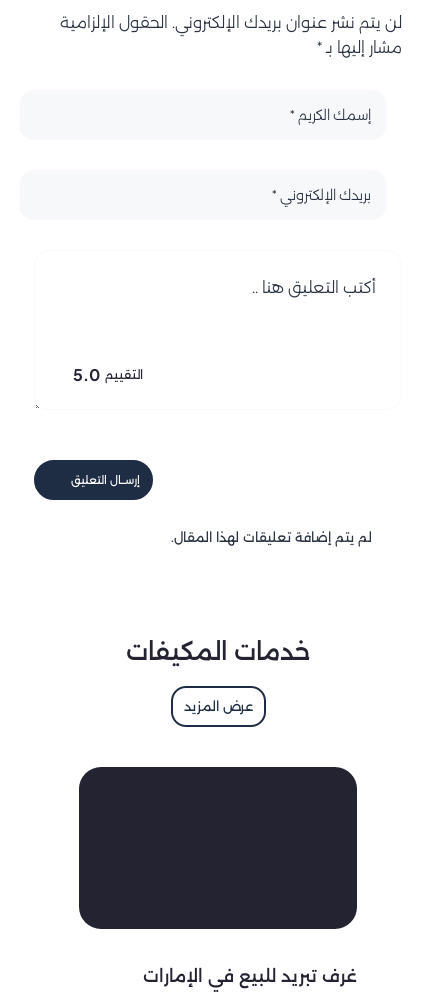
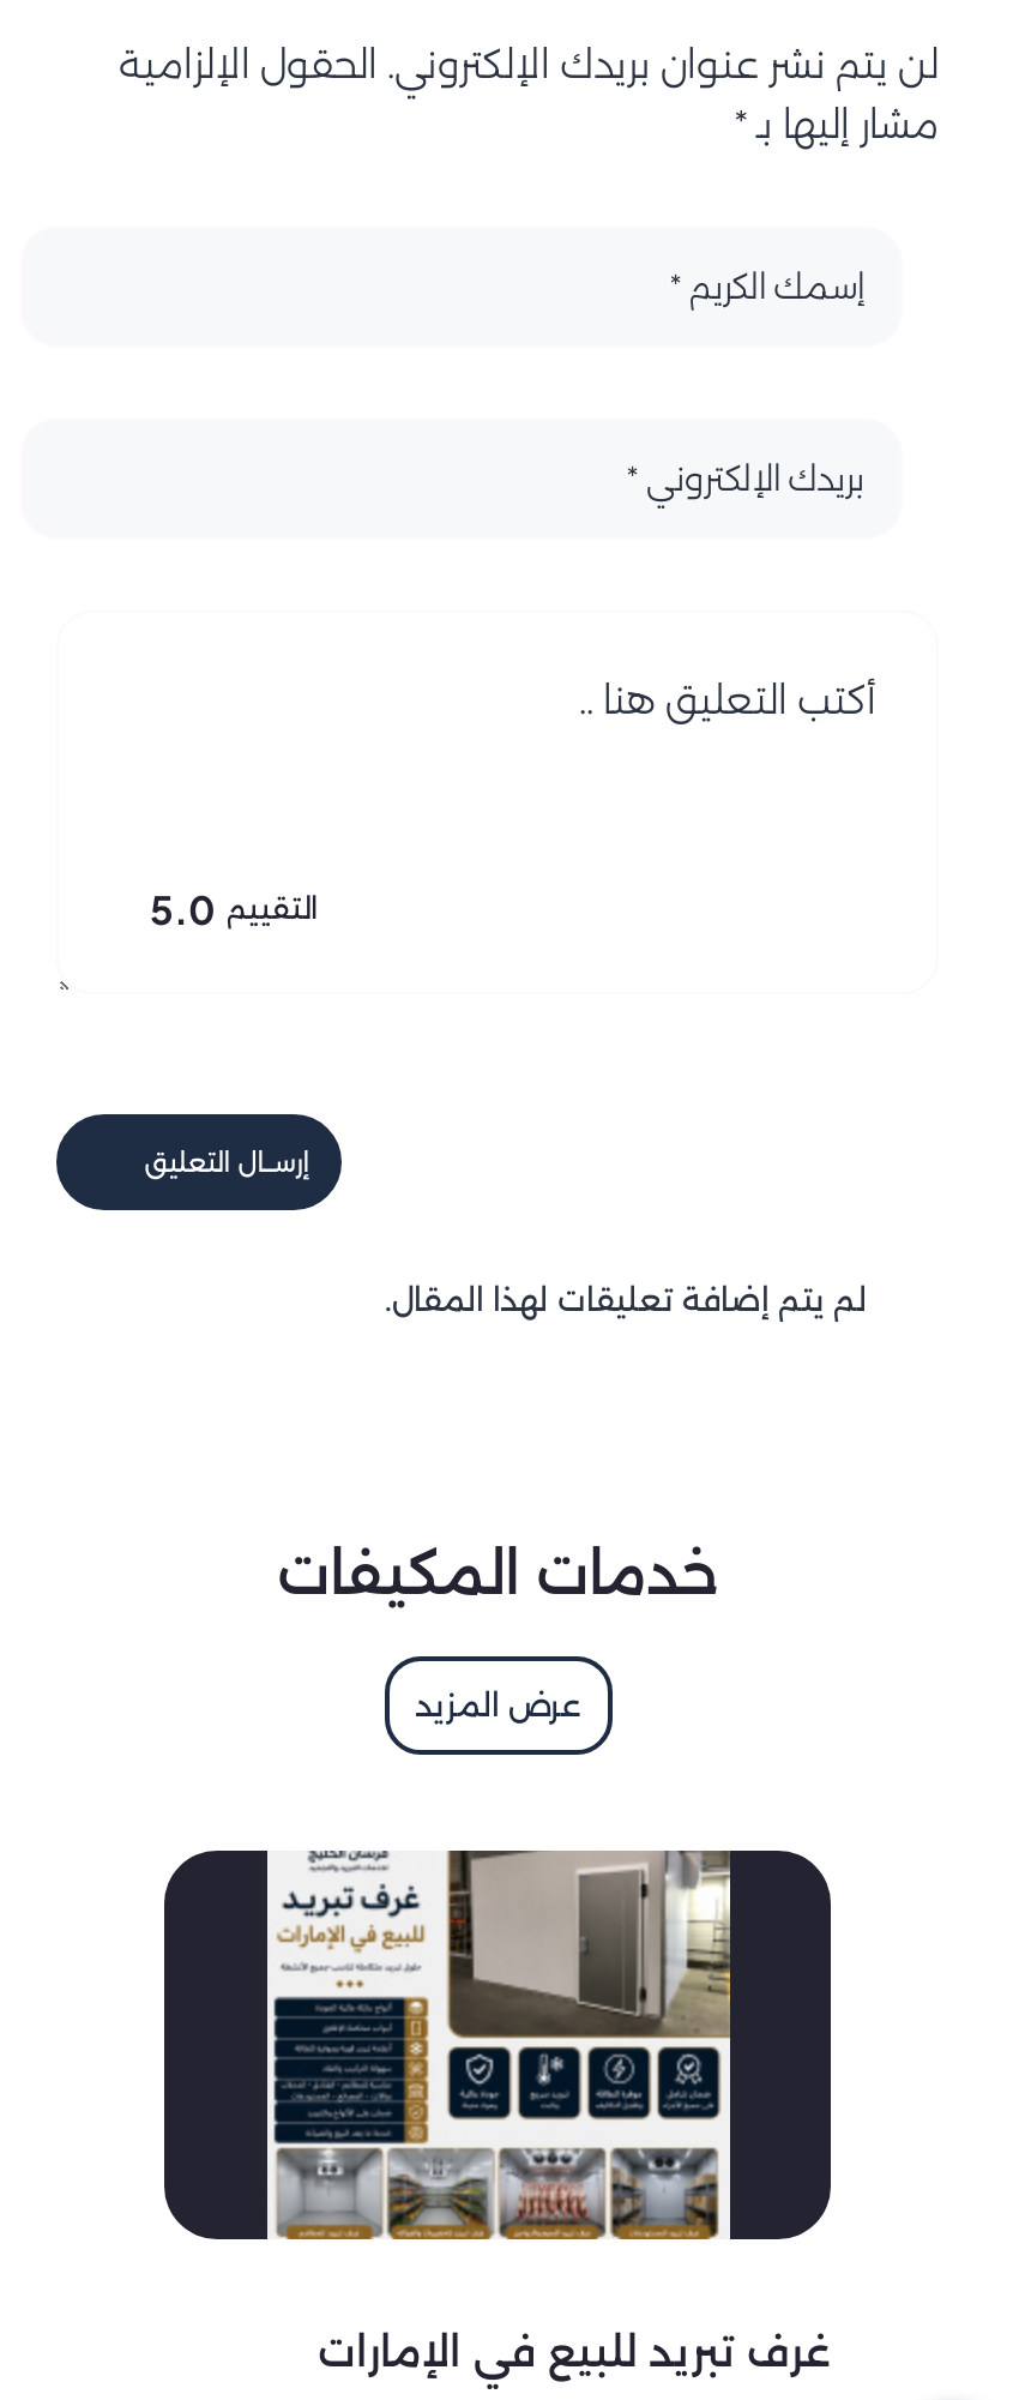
none -> [265,1848,732,2242] [image]

